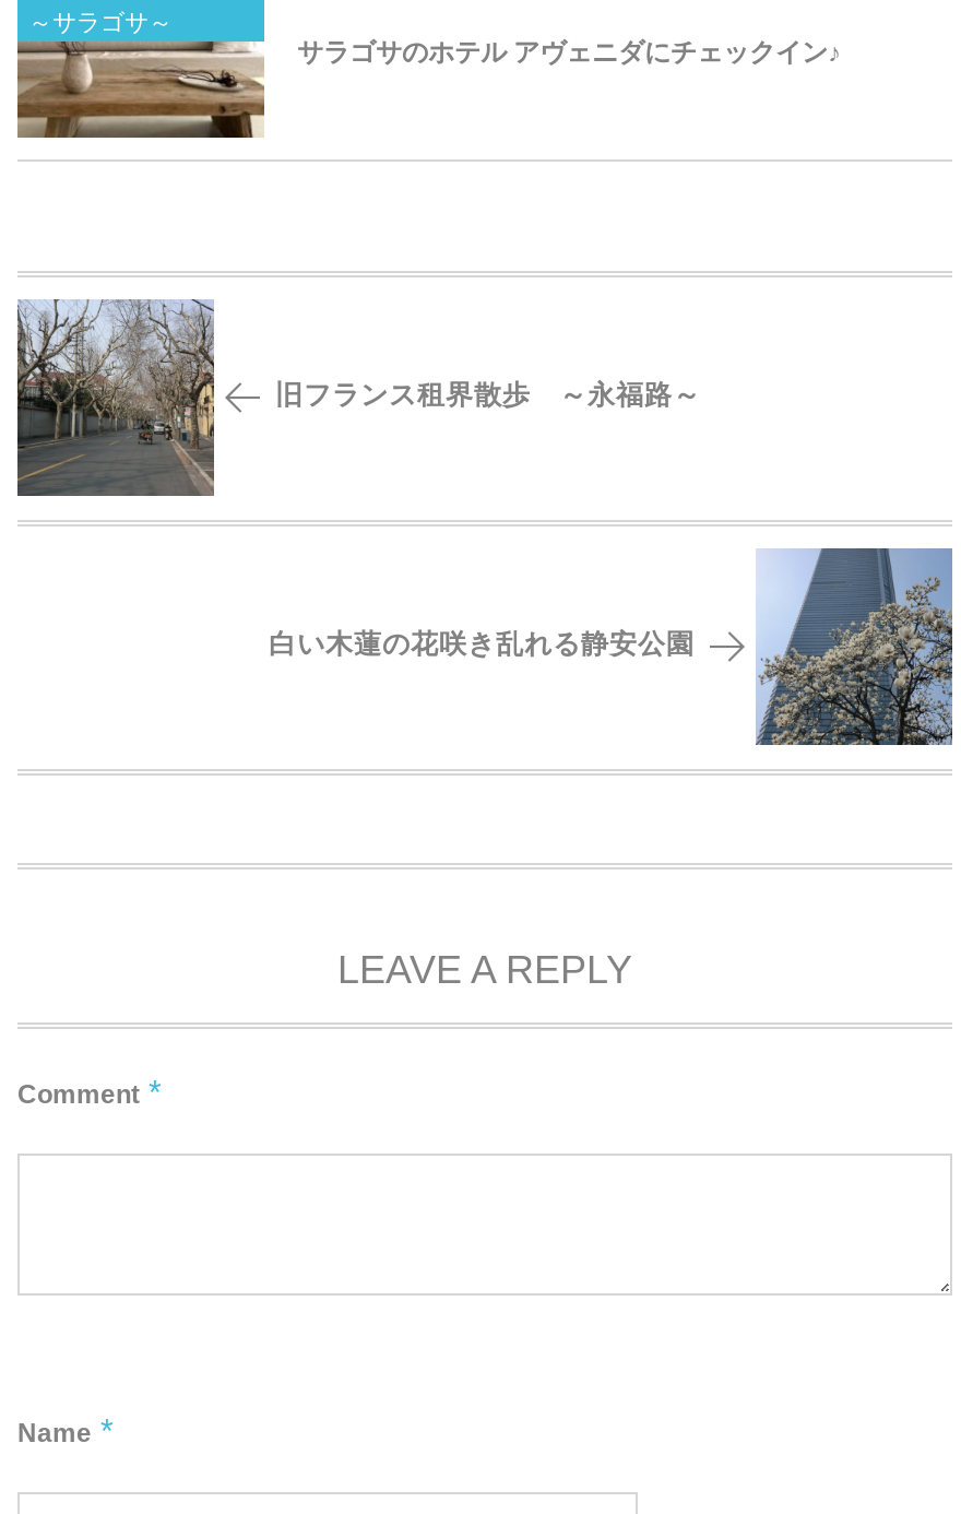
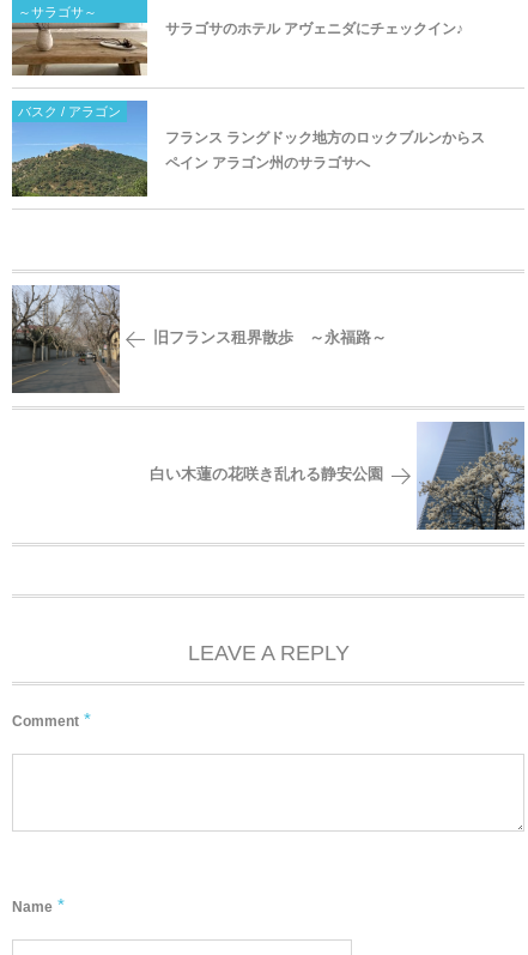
none -> [11,99,485,198] [image] | バスク / アラゴン | フランス ラングドック地方のロックブルンからス | ペイン アラゴン州のサラゴサへ

